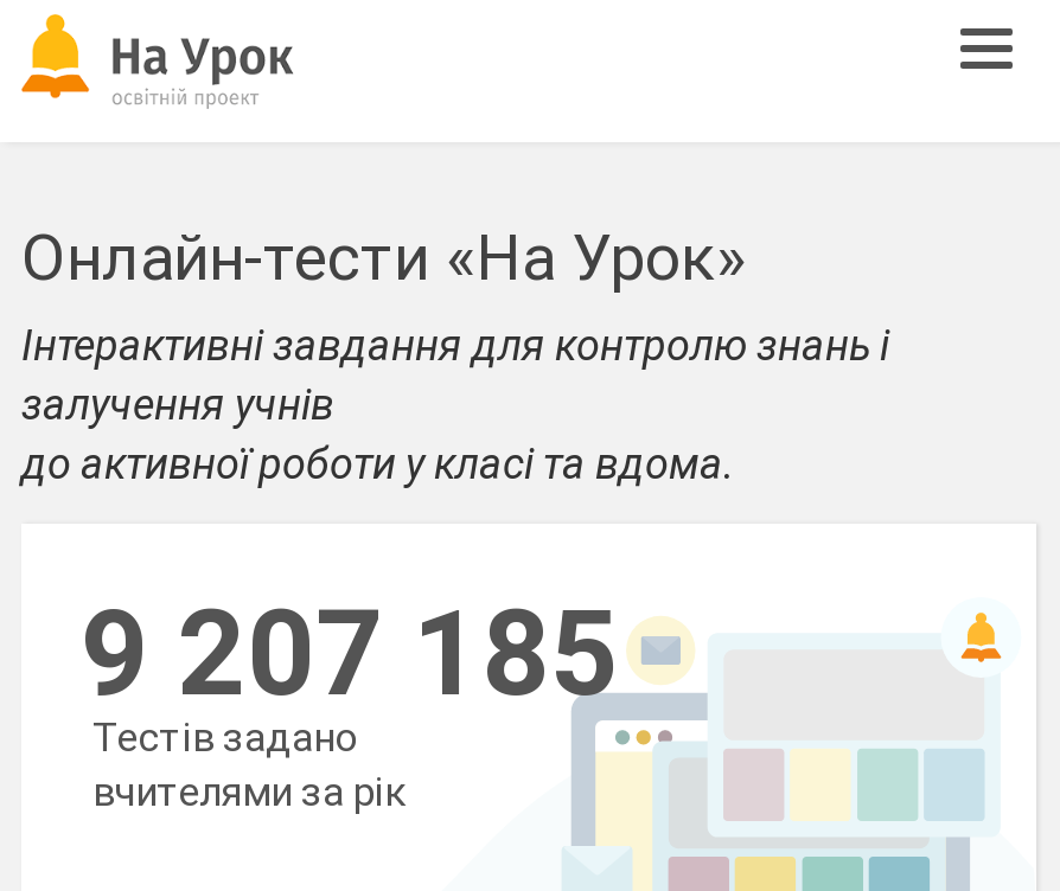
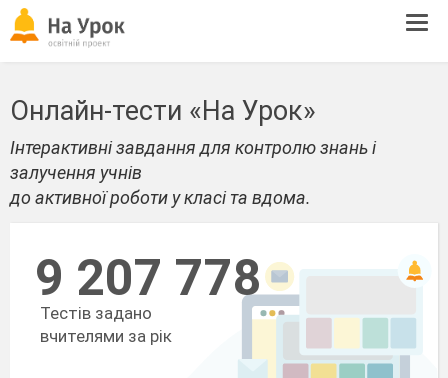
[81,584,619,722] 9 207 185 -> [35,248,262,306] 9 207 778

